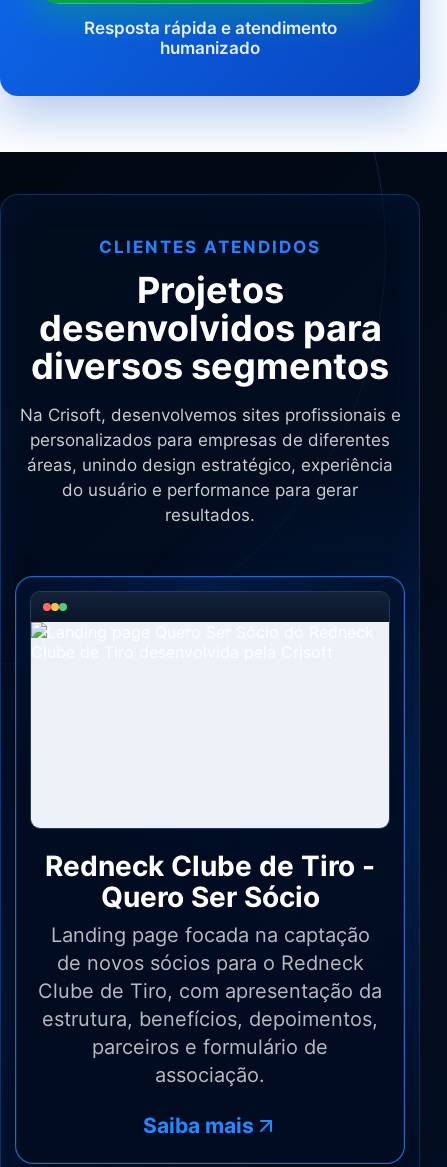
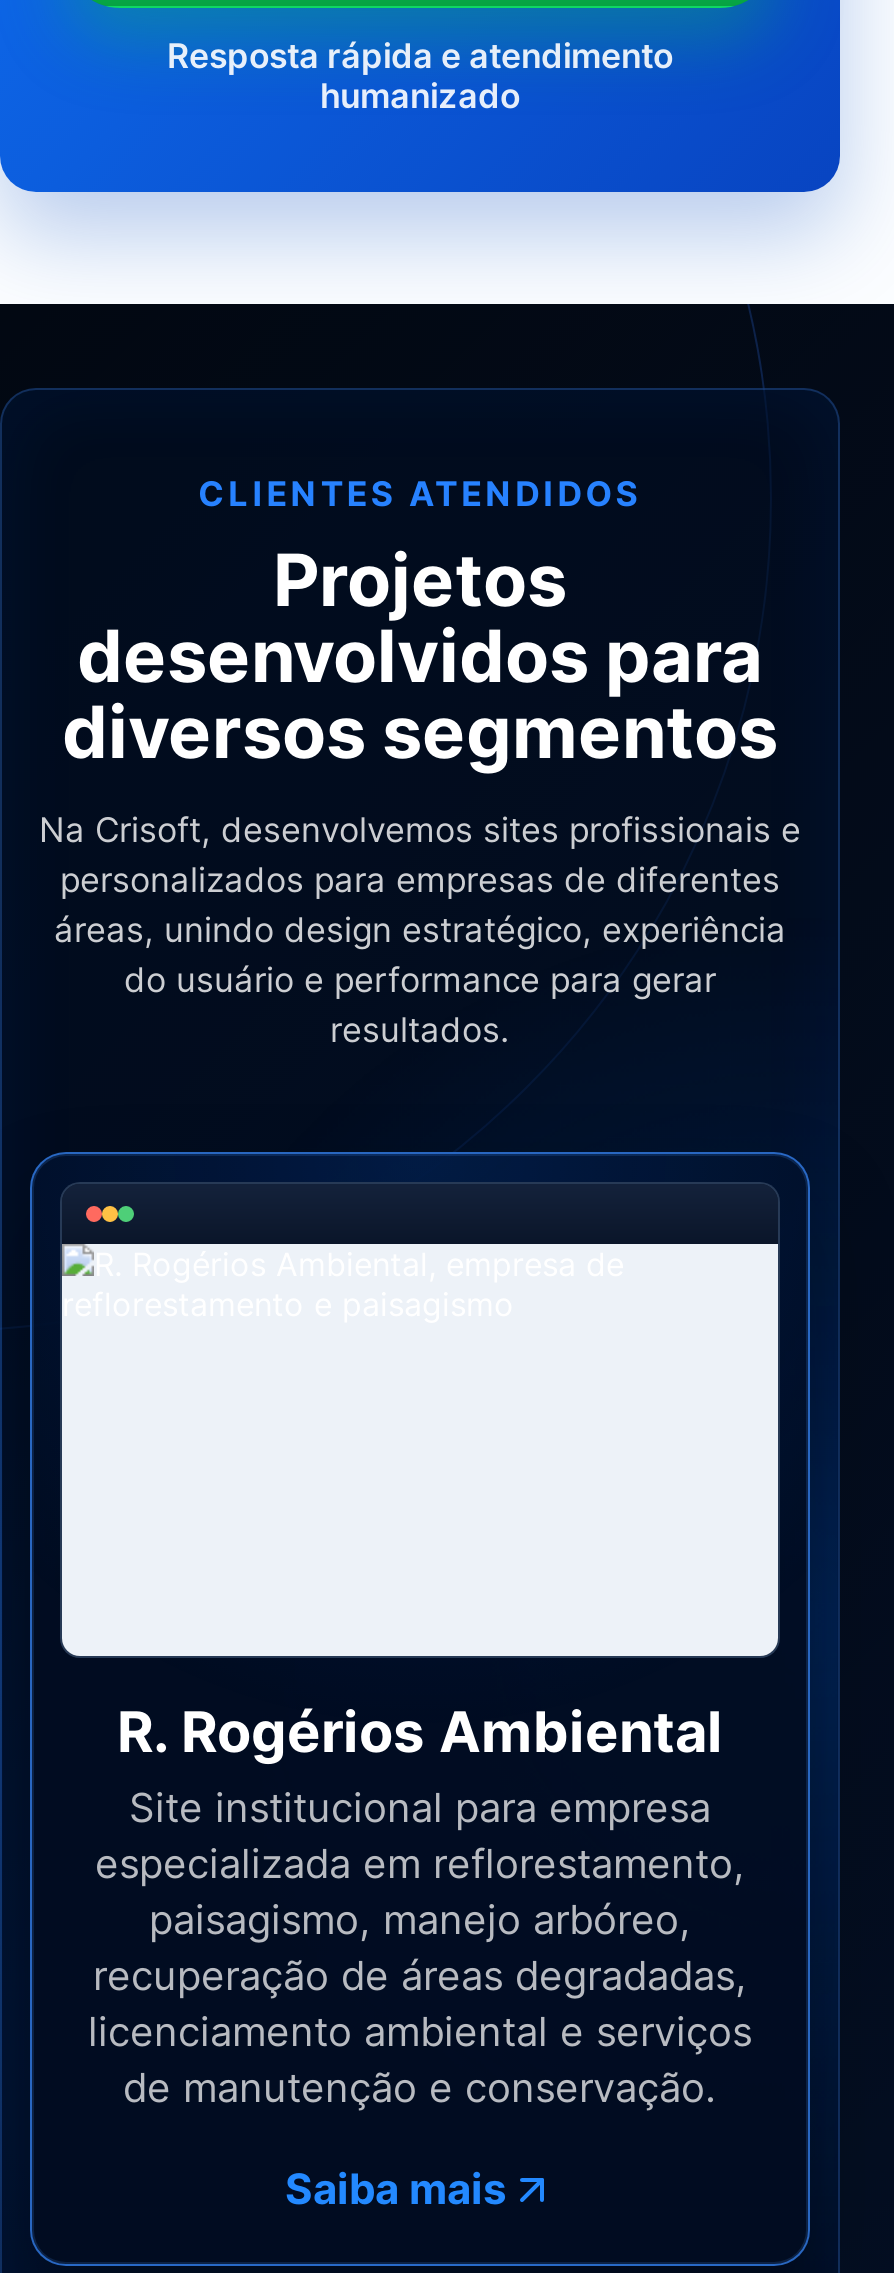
[38,849,382,1087] Redneck Clube de Tiro - | Quero Ser Sócio | Landing page focada na captação | de novos sócios para o Redneck | Clube de Tiro, com apresentação da | estrutura, benefícios, depoimentos, | parceiros e formulário de | associação. -> [88,1698,752,2112] R. Rogérios Ambiental | Site institucional para empresa | especializada em reflorestamento, | paisagismo, manejo arbóreo, | recuperação de áreas degradadas, | licenciamento ambiental e serviços | de manutenção e conservação.

